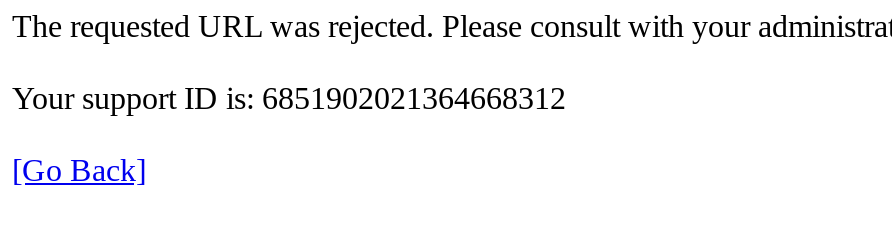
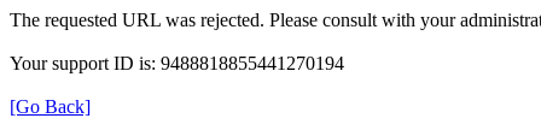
[12,81,566,115] Your support ID is: 6851902021364668312 -> [10,53,344,73] Your support ID is: 9488818855441270194

